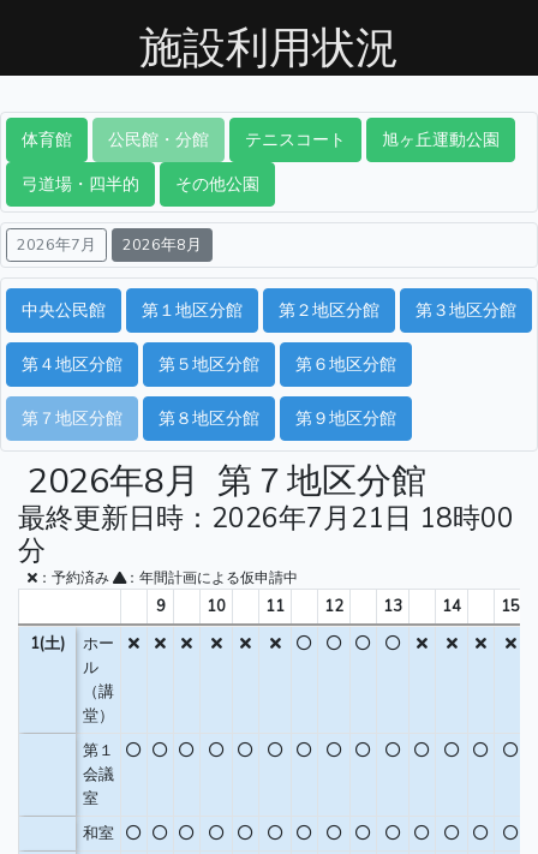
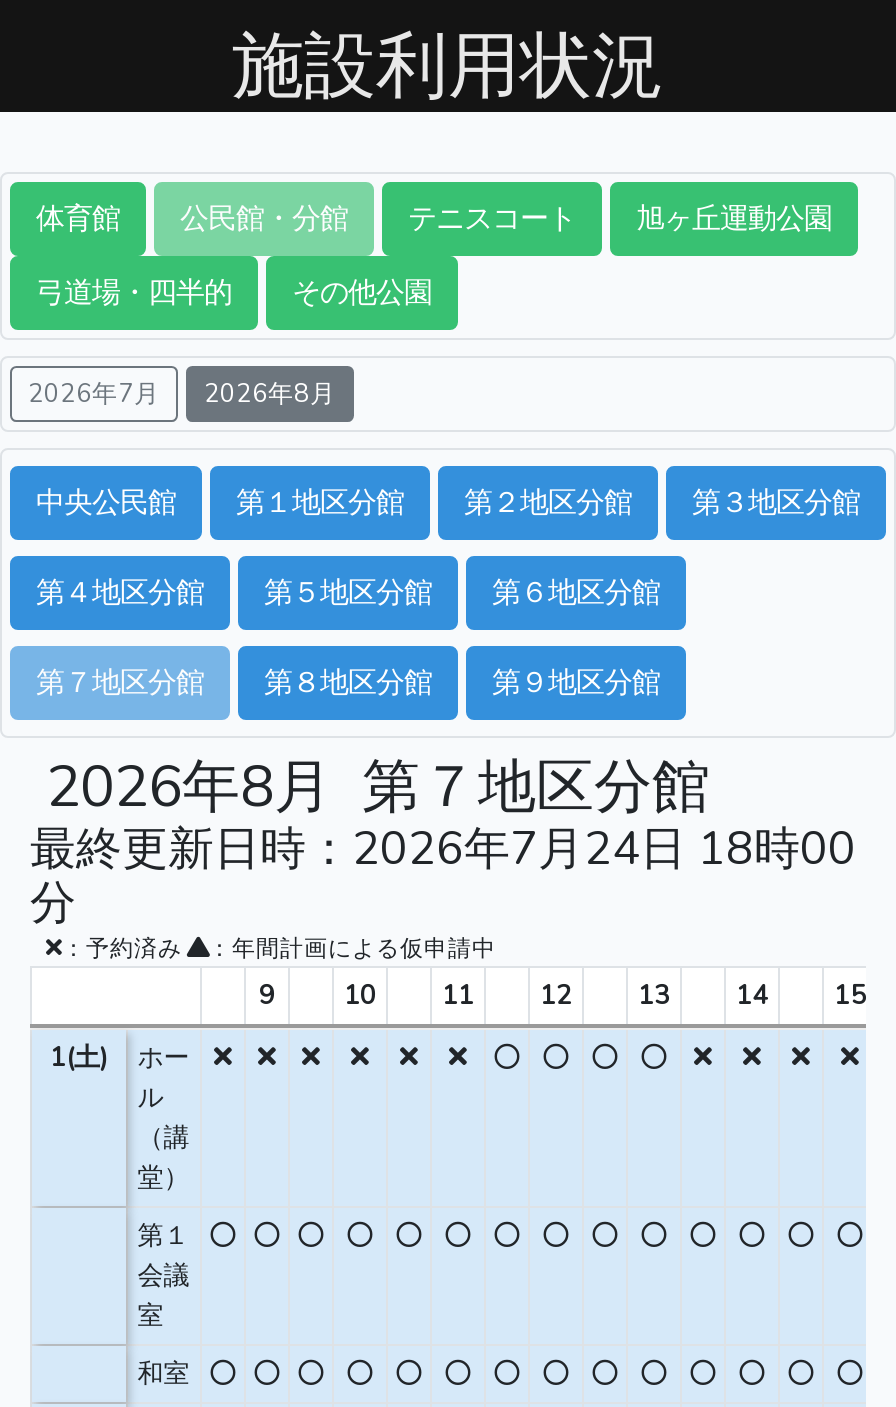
[18,500,514,537] 最終更新日時：2026年7月21日 18時00 -> [30,818,856,880] 最終更新日時：2026年7月24日 18時00

